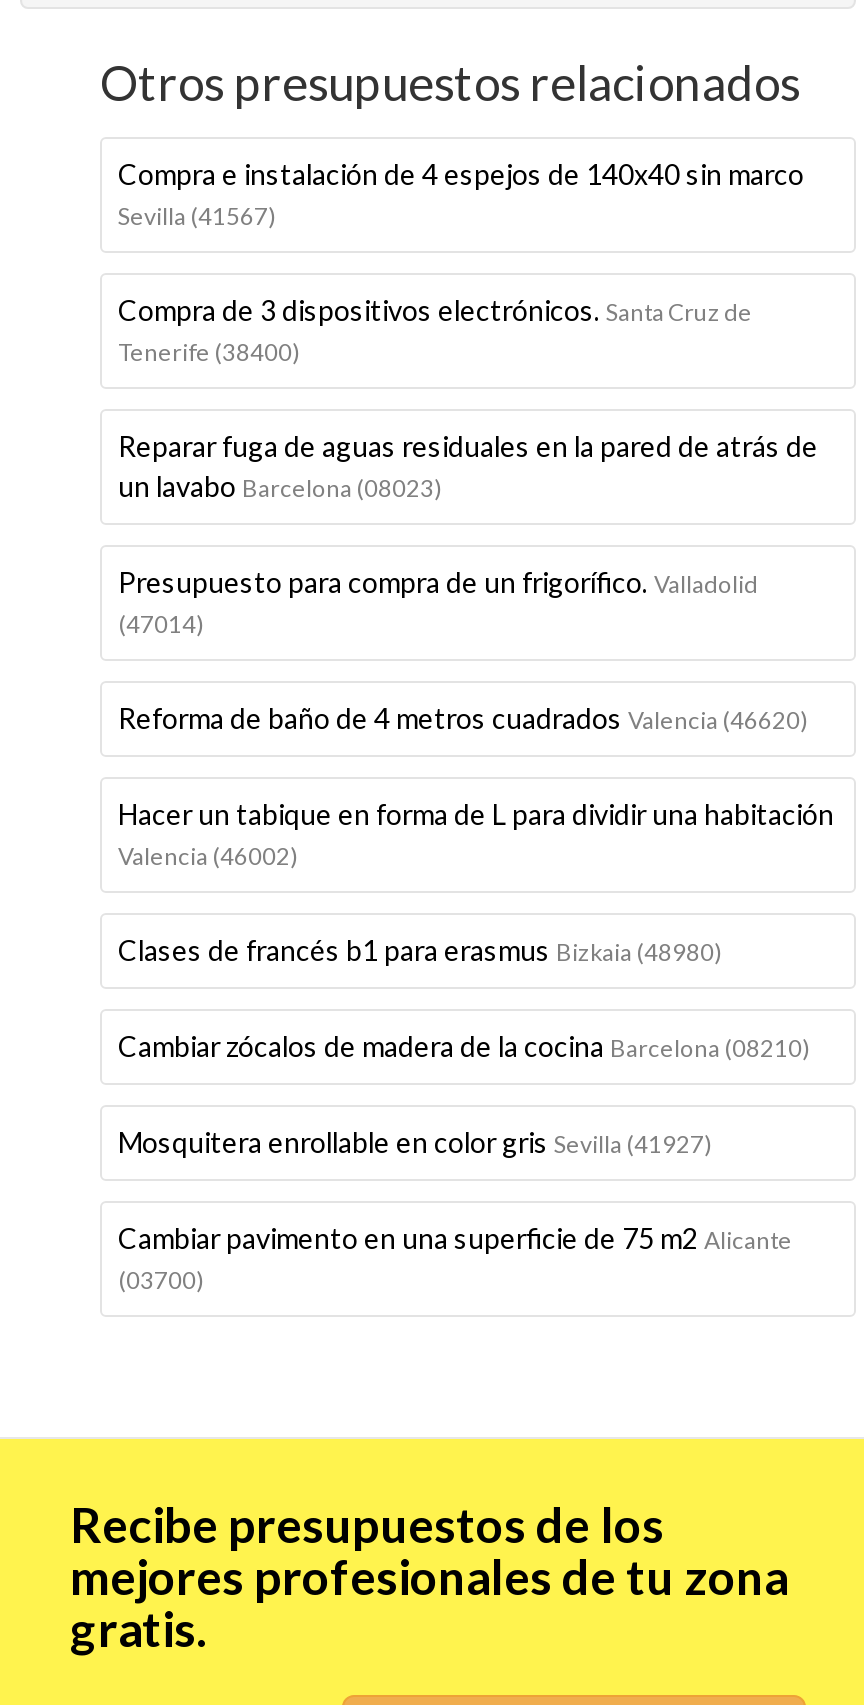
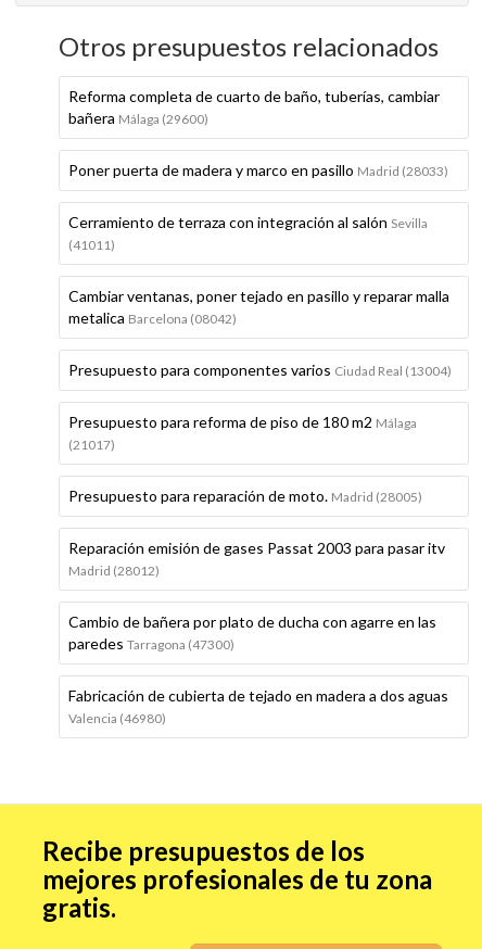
[118,157,804,231] Compra e instalación de 4 espejos de 140x40 sin marco | Sevilla (41567) -> [68,87,440,127] Reforma completa de cuarto de baño, tuberías, cambiar | bañera Málaga (29600)
[118,293,752,367] Compra de 3 dispositivos electrónicos. Santa Cruz de | Tenerife (38400) -> [68,161,448,179] Poner puerta de madera y marco en pasillo Madrid (28033)
[118,429,818,503] Reparar fuga de aguas residuales en la pared de atrás de | un lavabo Barcelona (08023) -> [68,213,428,253] Cerramiento de terraza con integración al salón Sevilla | (41011)
[118,565,758,639] Presupuesto para compra de un frigorífico. Valladolid | (47014) -> [68,287,449,327] Cambiar ventanas, poner tejado en pasillo y reparar malla | metalica Barcelona (08042)
[118,701,808,735] Reforma de baño de 4 metros cuadrados Valencia (46620) -> [68,360,452,379] Presupuesto para componentes varios Ciudad Real (13004)
[118,797,834,871] Hacer un tabique en forma de L para dividir una habitación | Valencia (46002) -> [68,413,417,453] Presupuesto para reforma de piso de 180 m2 Málaga | (21017)
[118,933,722,967] Clases de francés b1 para erasmus Bizkaia (48980) -> [68,486,422,505] Presupuesto para reparación de moto. Madrid (28005)
[118,1029,810,1063] Cambiar zócalos de madera de la cocina Barcelona (08210) -> [68,539,445,579] Reparación emisión de gases Passat 2003 para pasar itv | Madrid (28012)
[118,1125,712,1159] Mosquitera enrollable en color gris Sevilla (41927) -> [68,612,436,653] Cambio de bañera por plato de ducha con agarre en las | paredes Tarragona (47300)
[118,1221,792,1295] Cambiar pavimento en una superficie de 75 m2 Alicante | (03700) -> [68,686,448,726] Fabricación de cubierta de tejado en madera a dos aguas | Valencia (46980)

